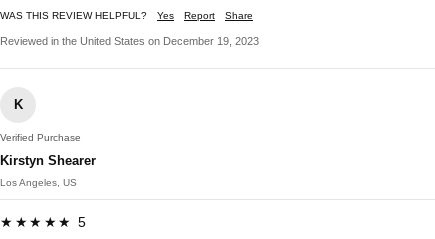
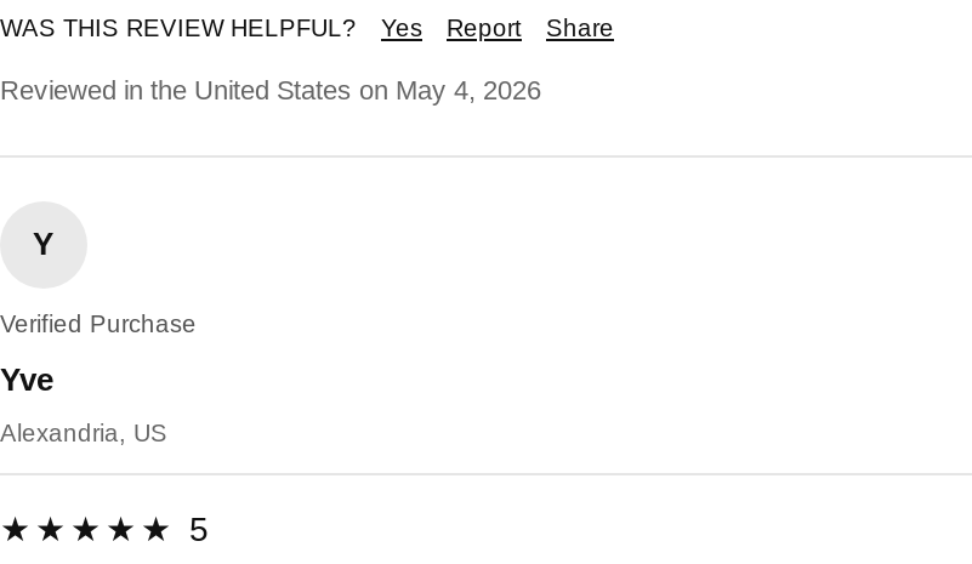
[0,35,259,47] Reviewed in the United States on December 19, 2023 -> [0,75,541,104] Reviewed in the United States on May 4, 2026
[13,97,22,112] K -> [33,226,55,262] Y
[0,153,96,168] Kirstyn Shearer -> [0,361,53,398] Yve
[0,177,77,188] Los Angeles, US -> [0,420,167,446] Alexandria, US

